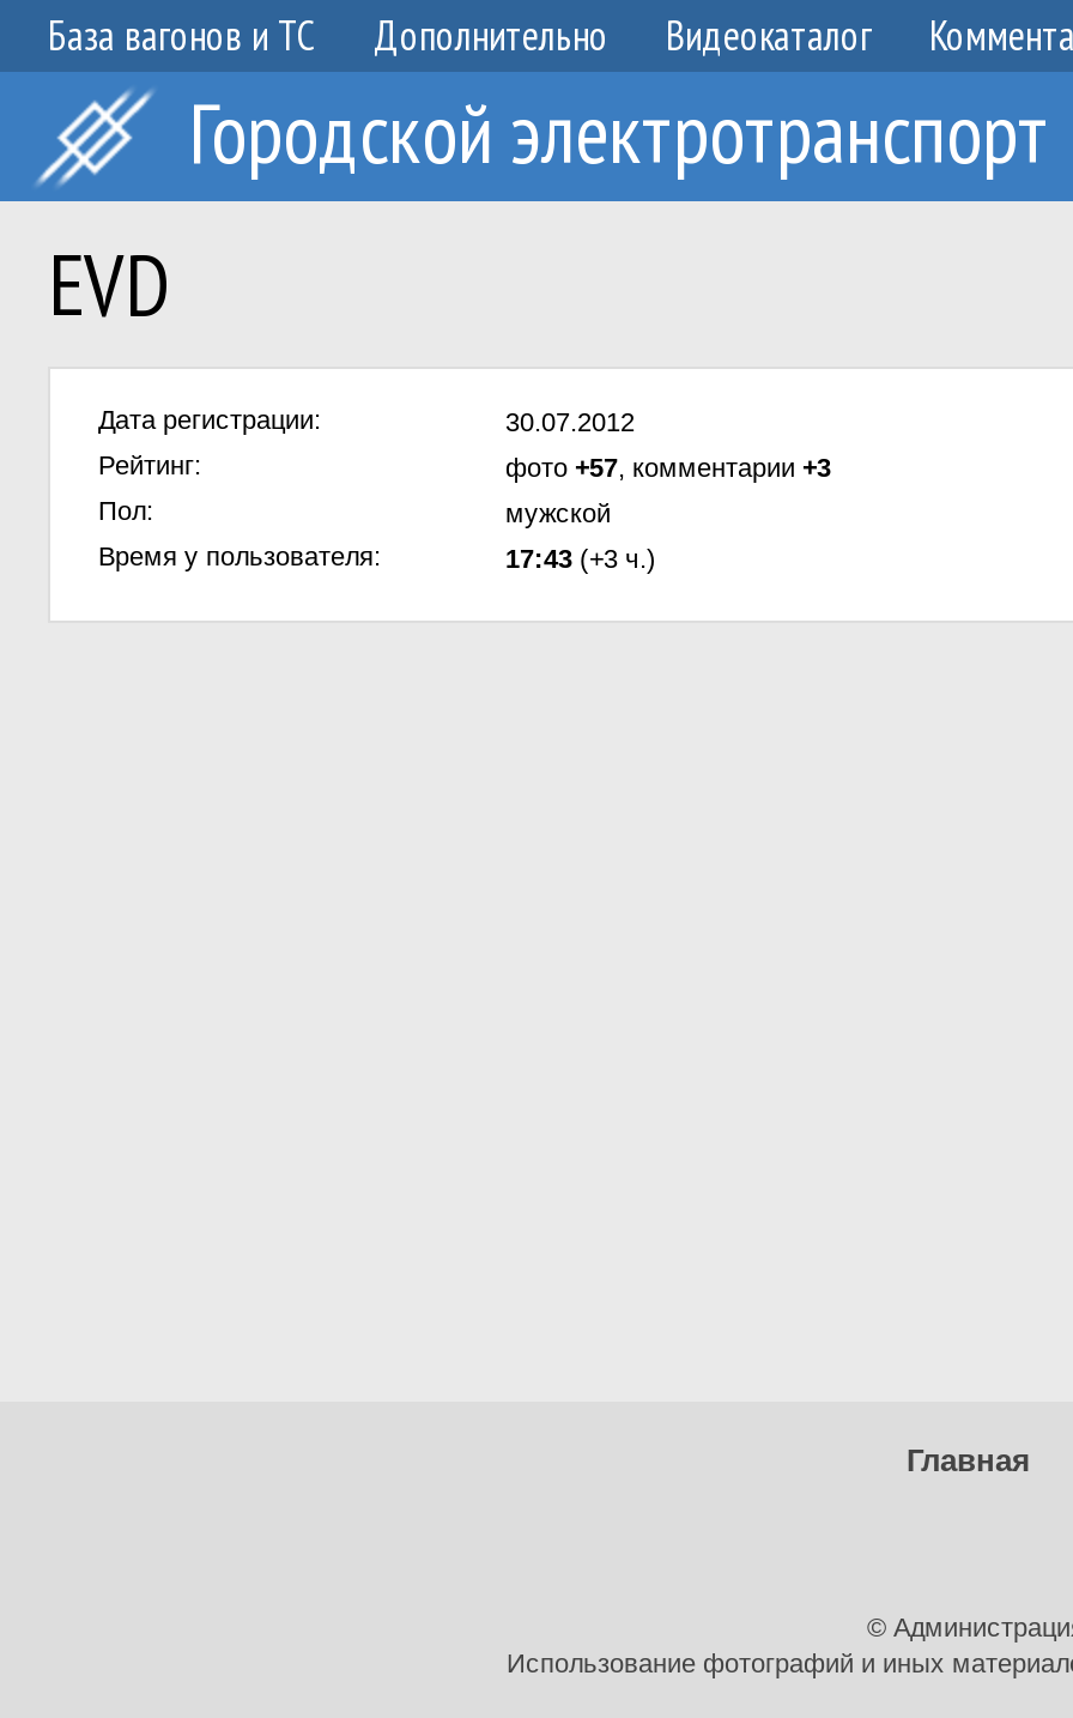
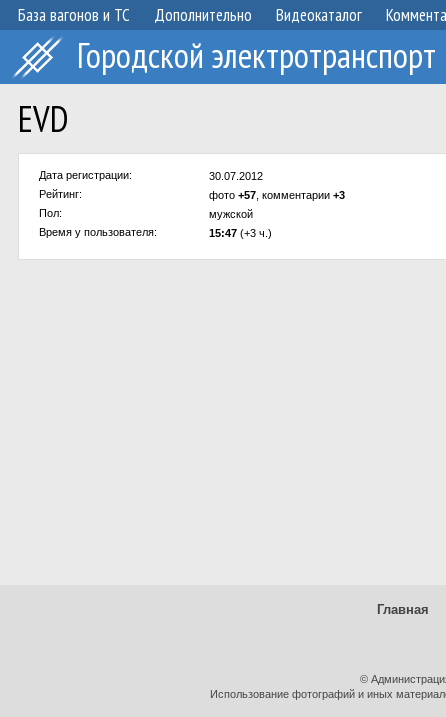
[505,544,656,573] 17:43 (+3 ч.) -> [209,227,272,239] 15:47 (+3 ч.)

